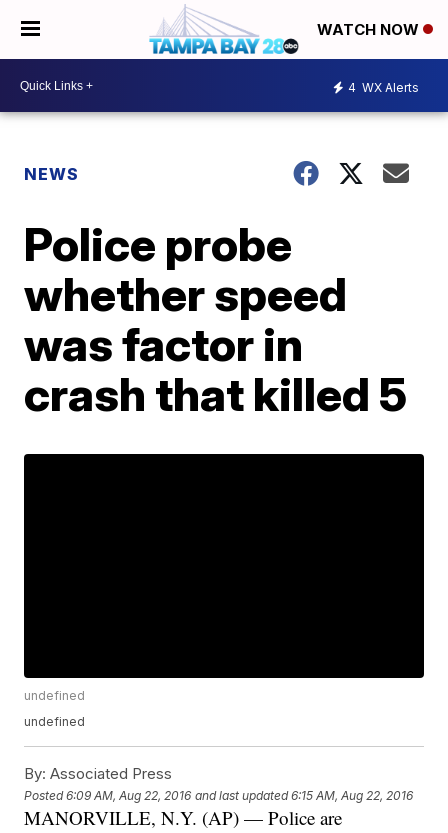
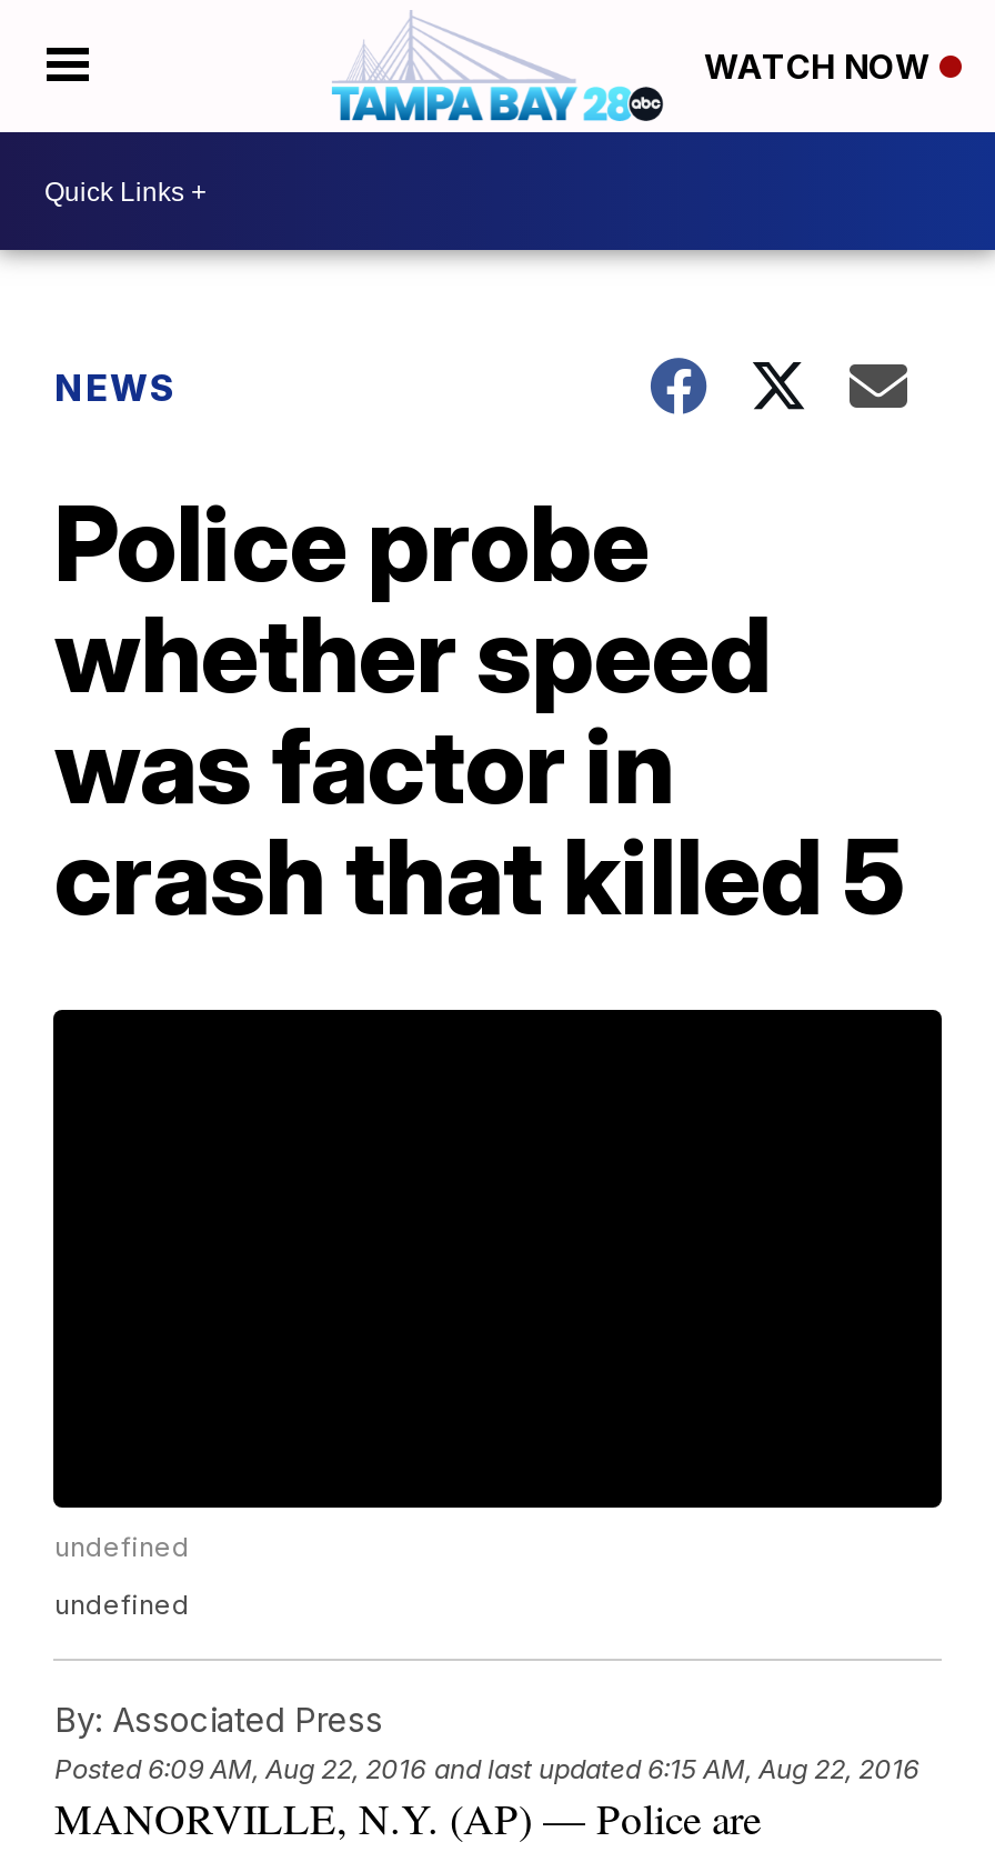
[348,79,419,94] 4 WX Alerts -> none

